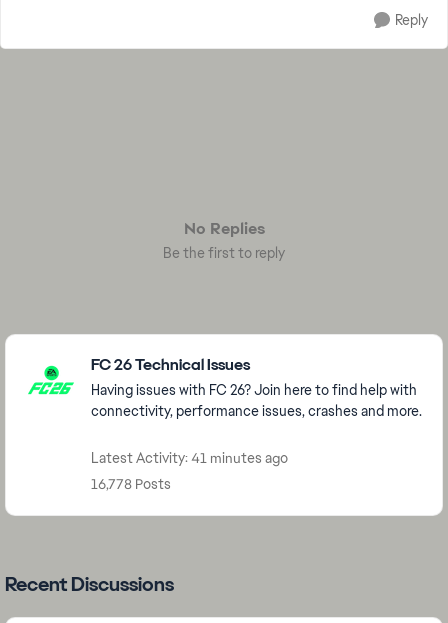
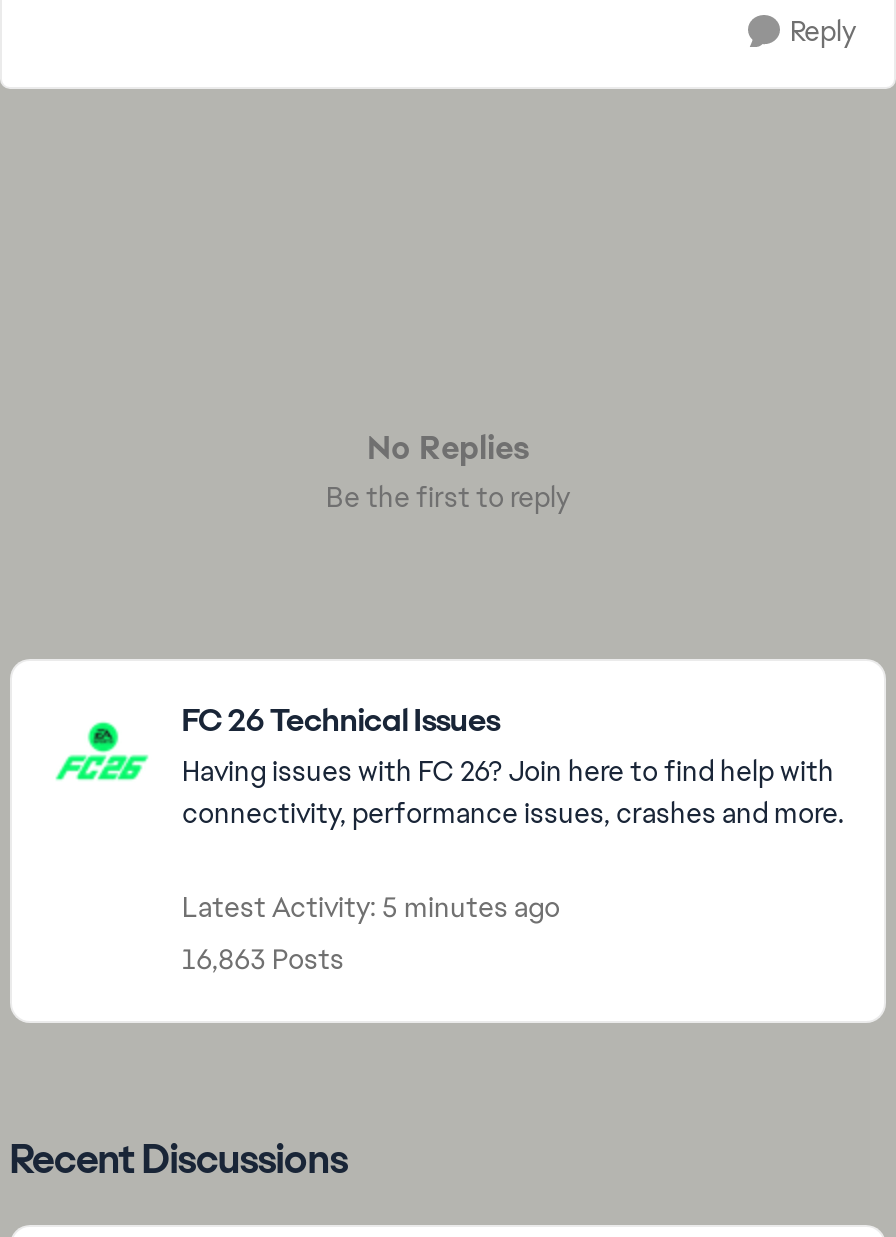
[91,449,288,467] Latest Activity: 41 minutes ago -> [182,889,560,925] Latest Activity: 5 minutes ago
[91,475,171,493] 16,778 Posts -> [182,941,344,977] 16,863 Posts

